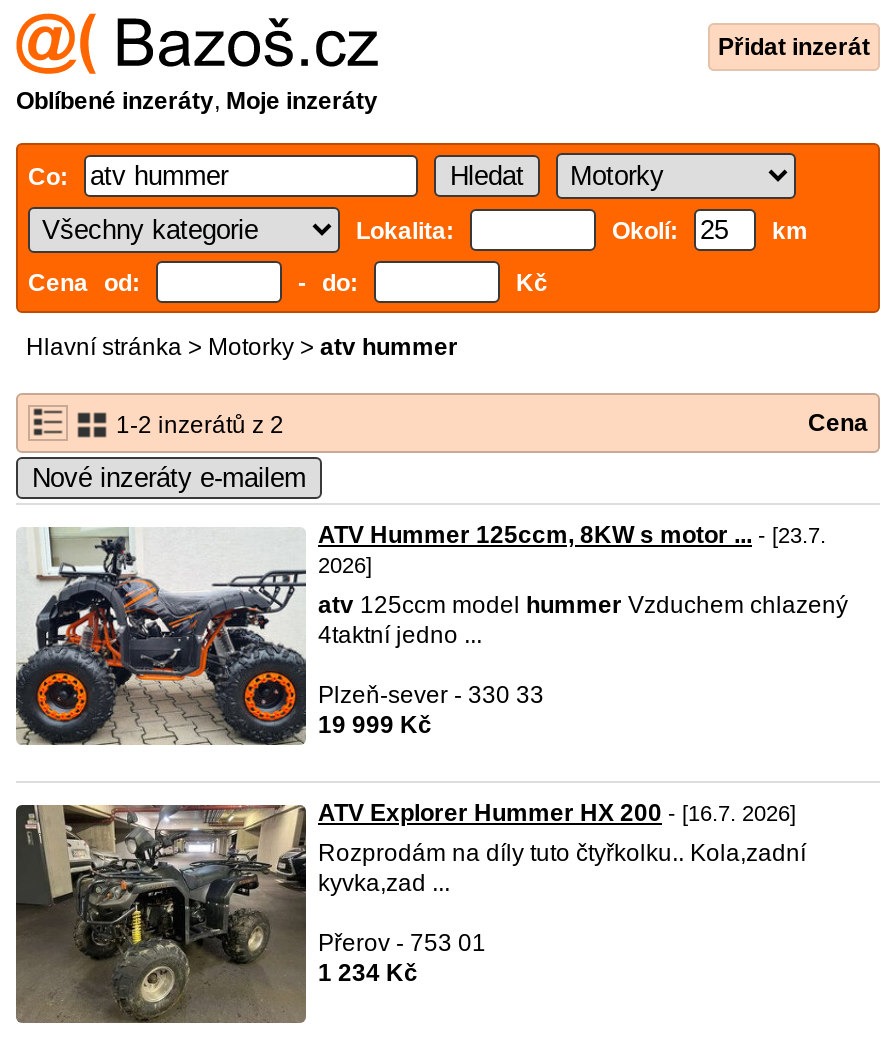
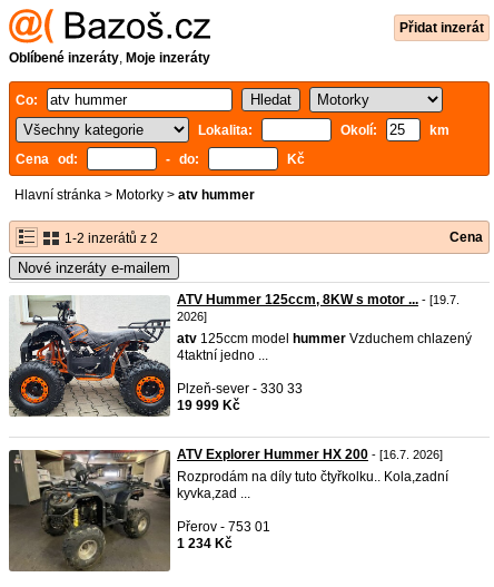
[318,521,826,549] ATV Hummer 125ccm, 8KW s motor ... - [23.7. -> [177,292,460,307] ATV Hummer 125ccm, 8KW s motor ... - [19.7.

